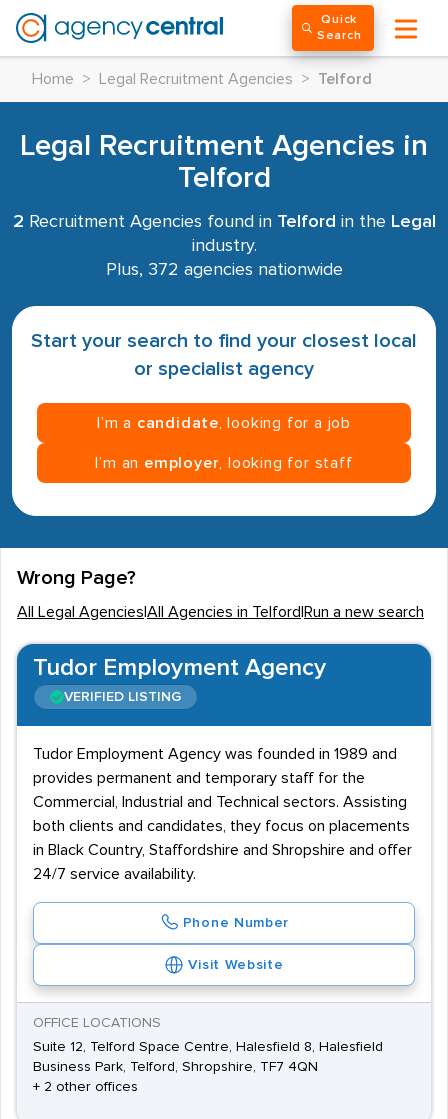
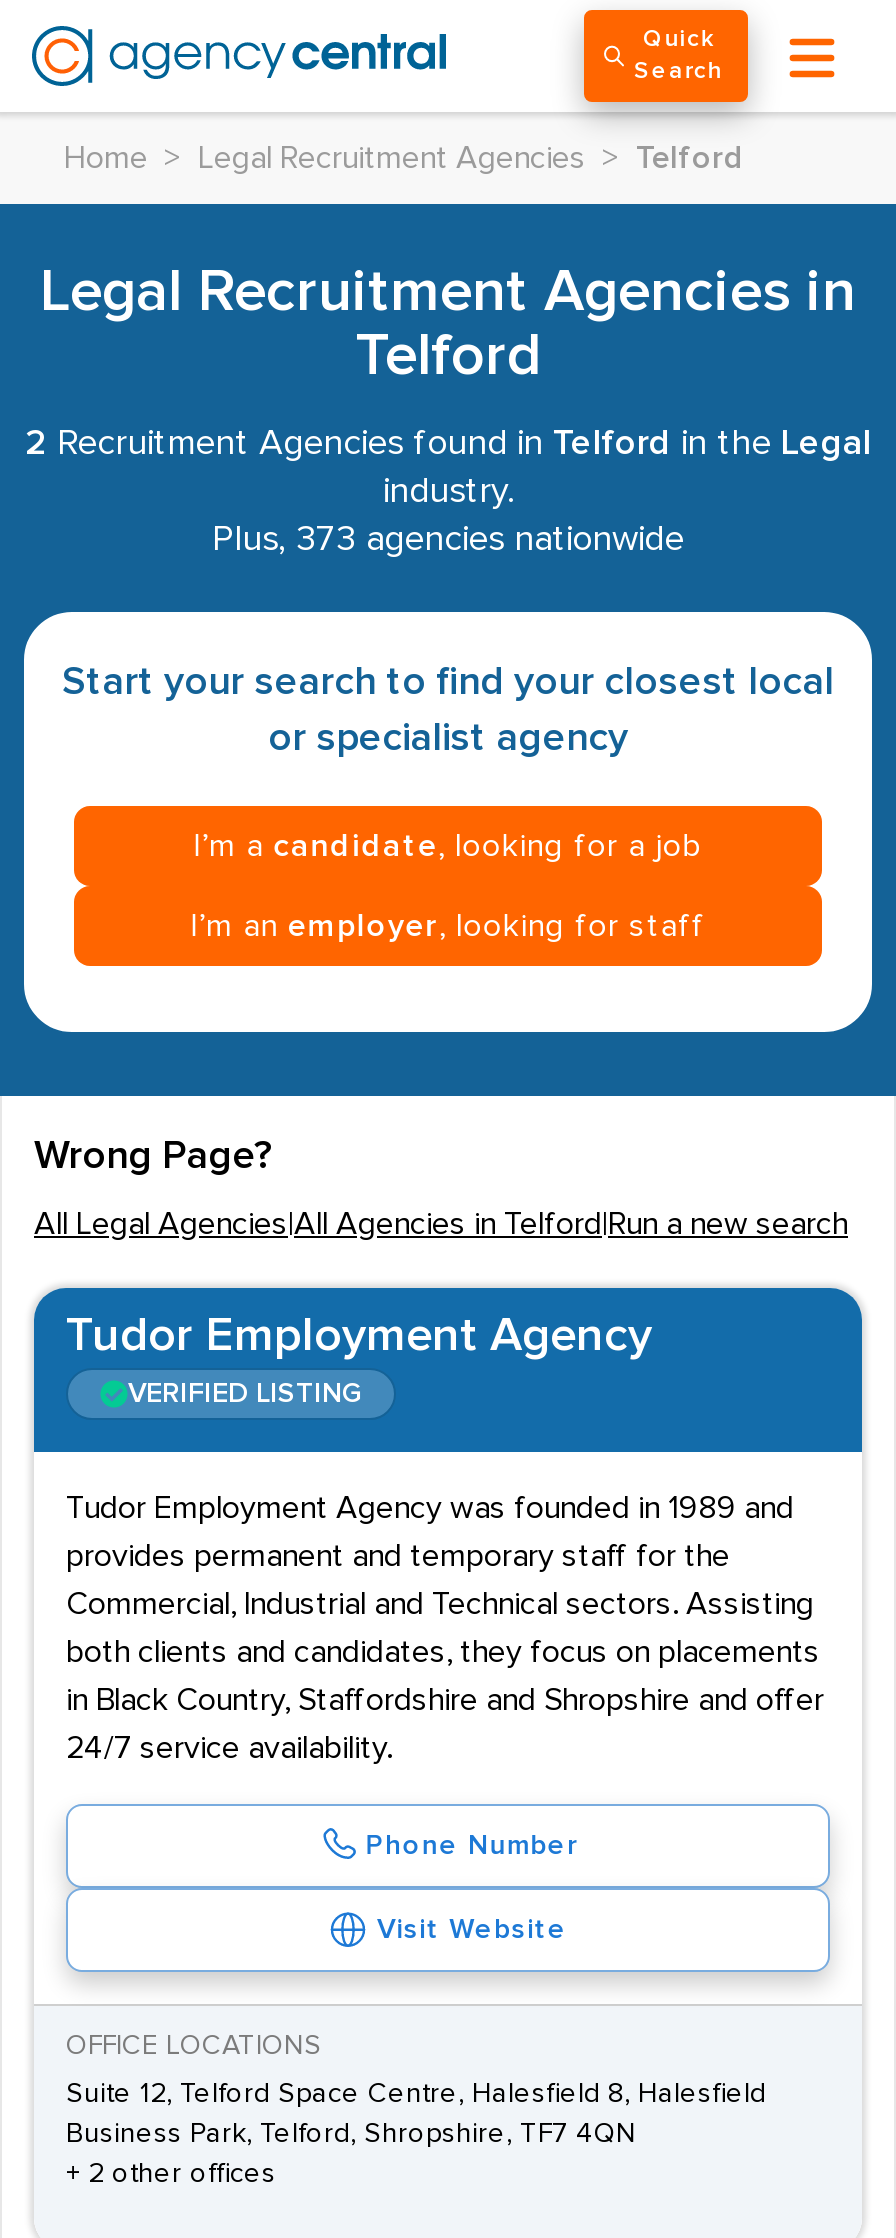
[105,261,342,279] Plus, 372 agencies nationwide -> [212,522,684,558] Plus, 373 agencies nationwide

